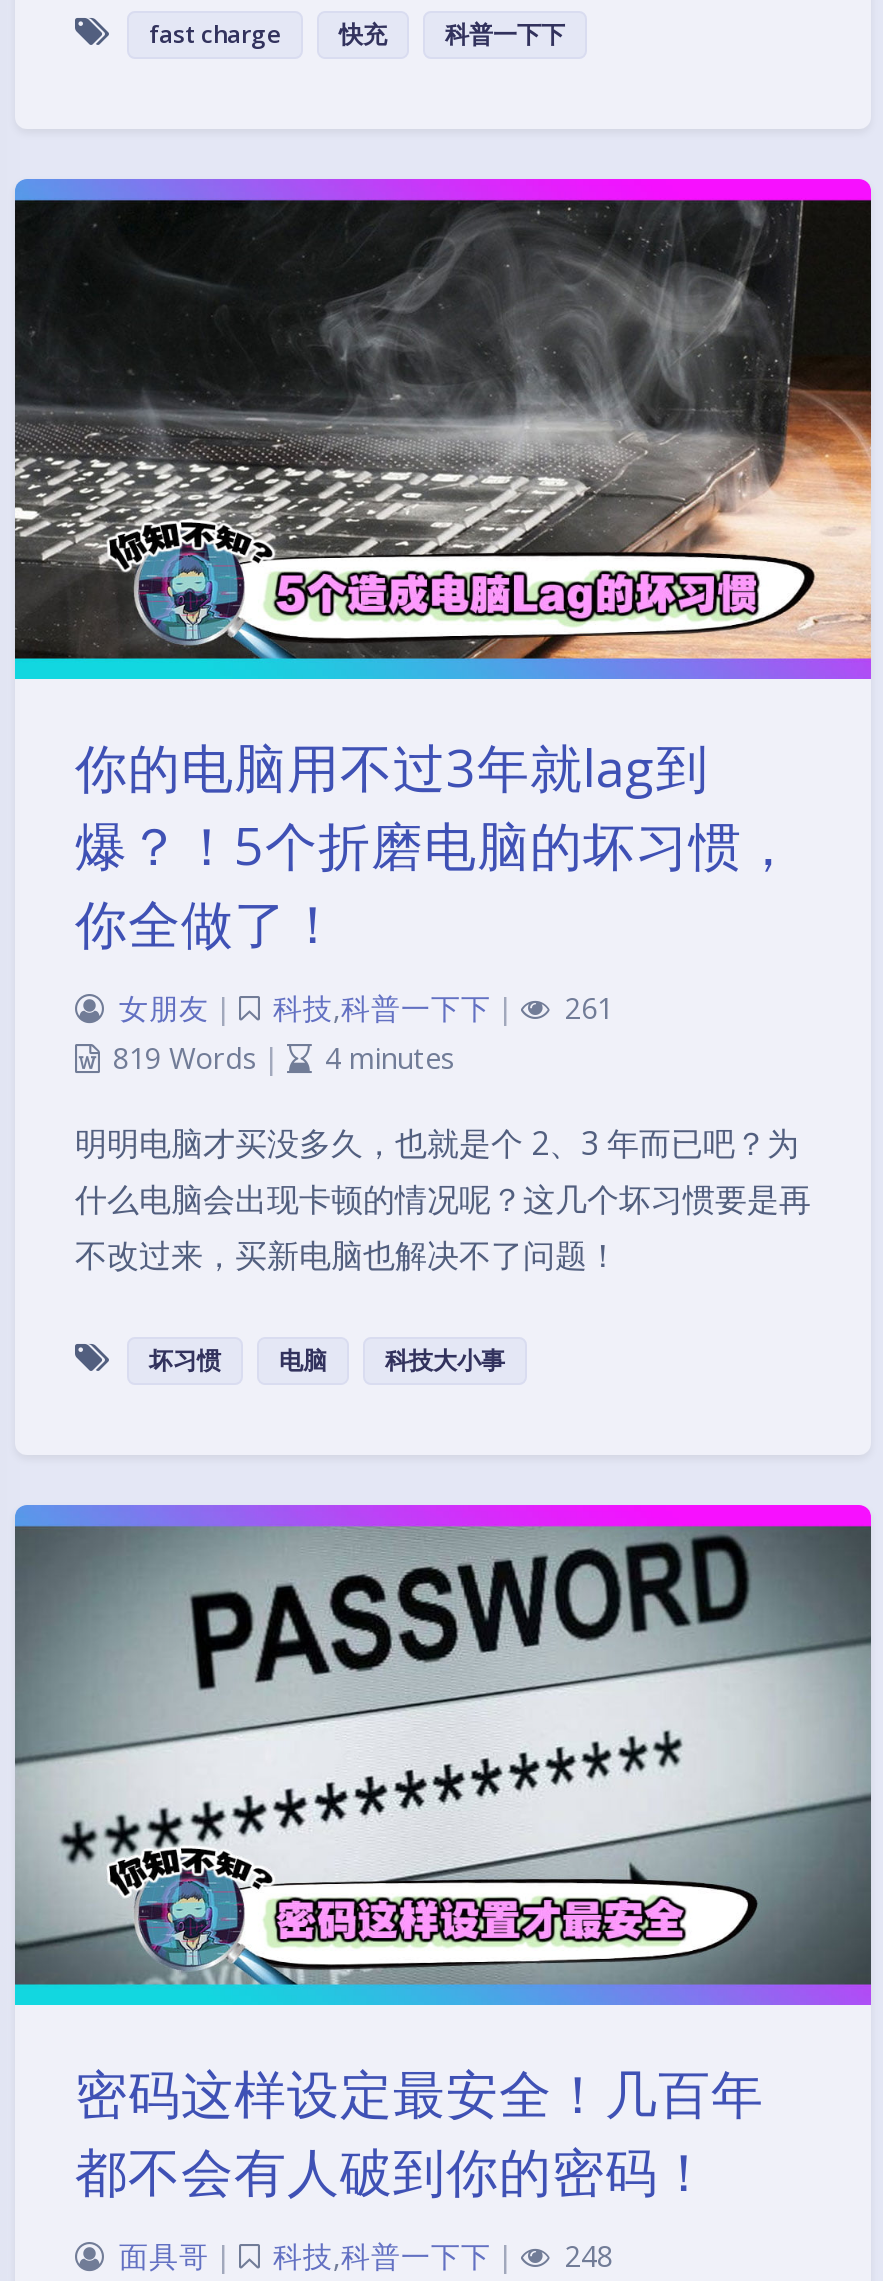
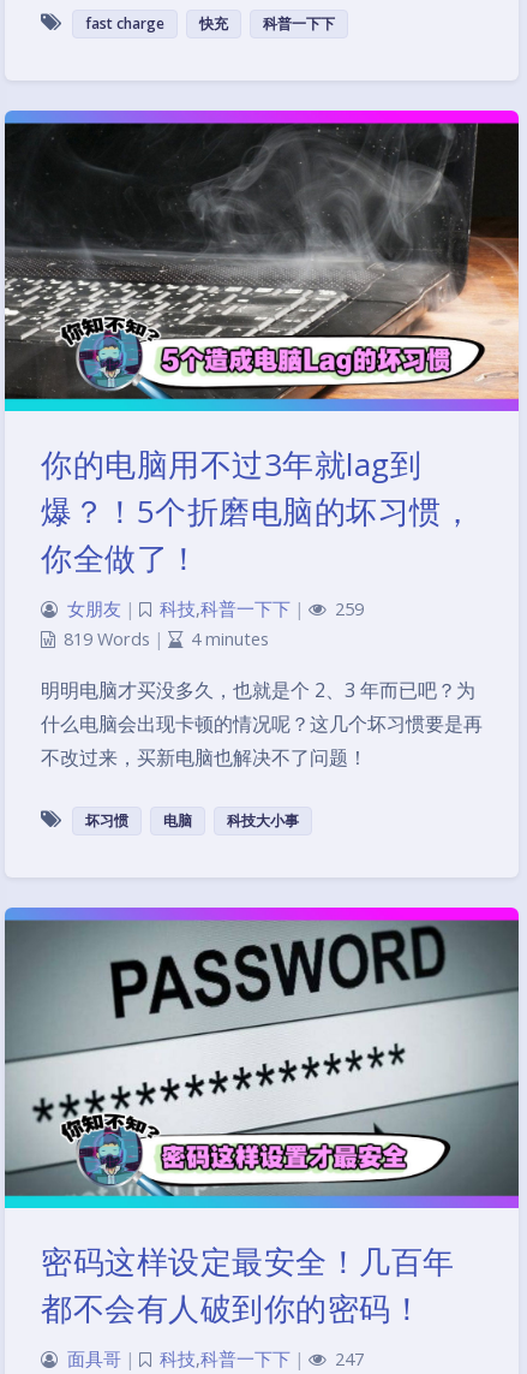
[557,989,613,1027] 261 -> [330,597,364,620] 259
[557,2237,613,2275] 248 -> [330,1348,364,1370] 247

